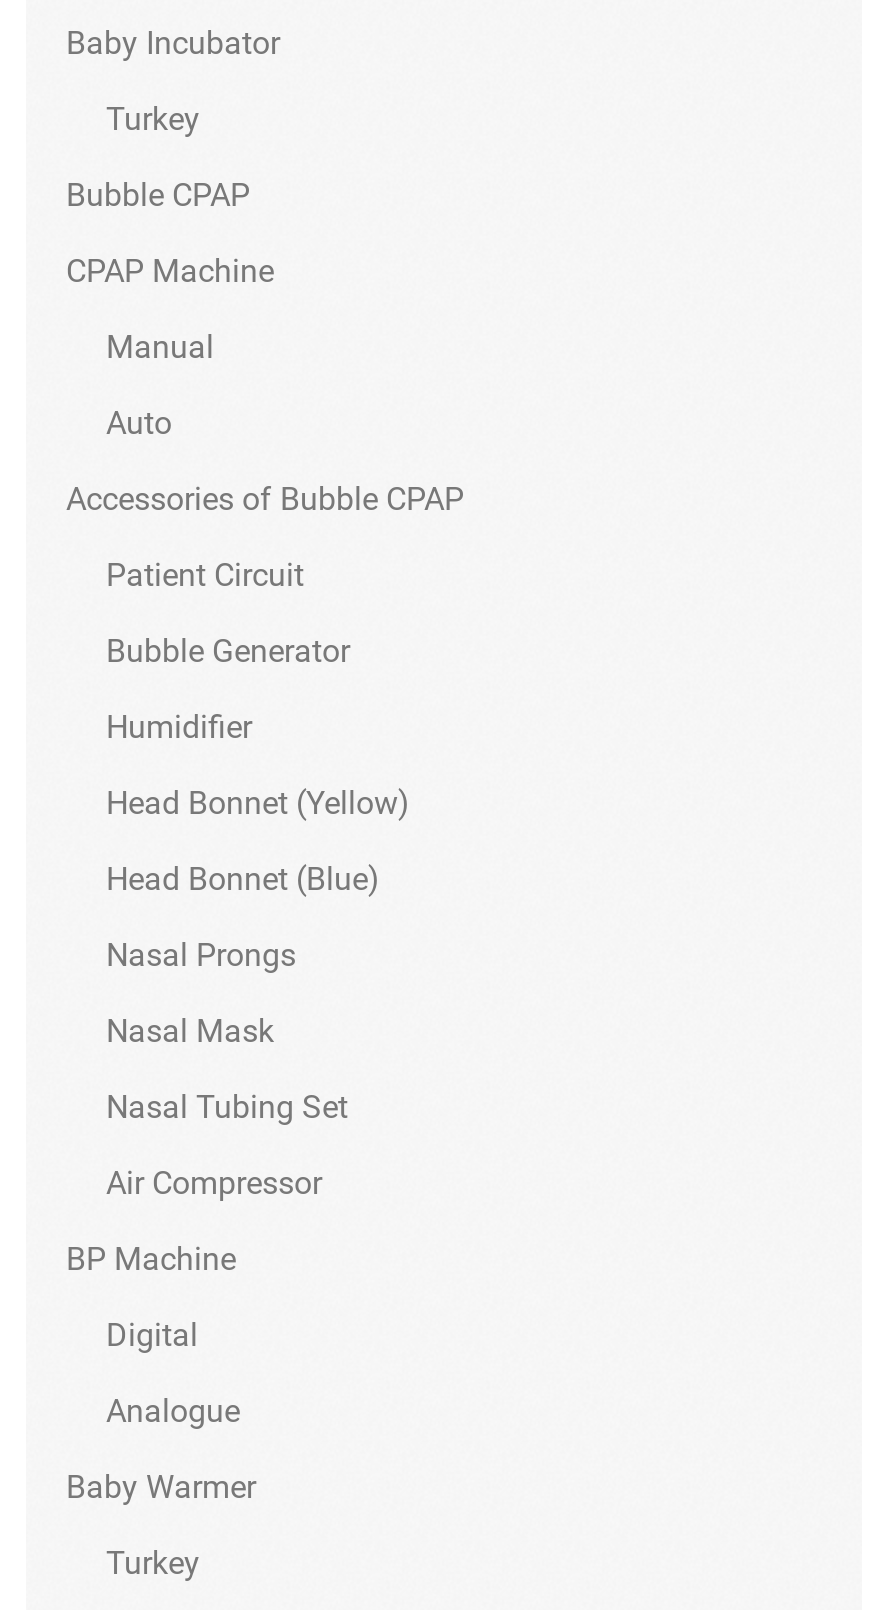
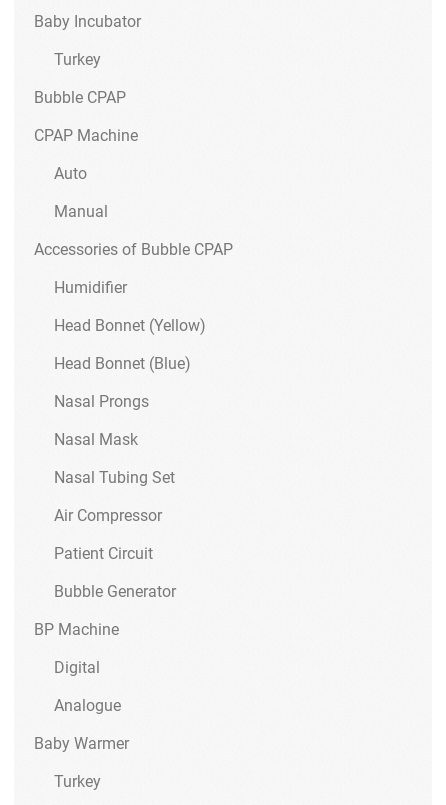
moved [106,328,214,366] -> [54,202,108,221]: Manual
moved [106,404,172,442] -> [54,164,87,183]: Auto
moved [106,556,350,670] -> [54,544,176,601]: Patient Circuit | Bubble Generator
moved [106,708,410,1202] -> [54,278,206,525]: Humidifier | Head Bonnet (Yellow) | Head Bonnet (Blue) | Nasal Prongs | Nasal Mask | Nasal Tubing Set | Air Compressor

